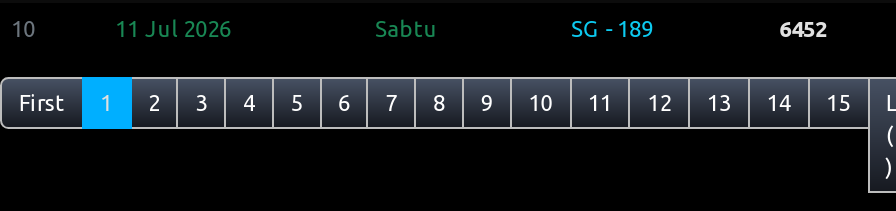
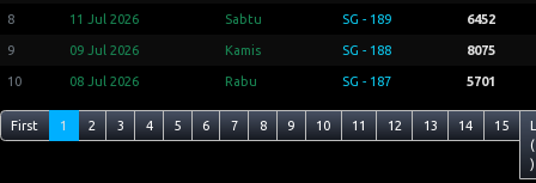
[11,17,35,41] 10 -> [7,12,14,26] 8
none -> [7,43,495,88] 9 | 09 Jul 2026 | Kamis | SG - 188 | 8075 | 10 | 08 Jul 2026 | Rabu | SG - 187 | 5701

